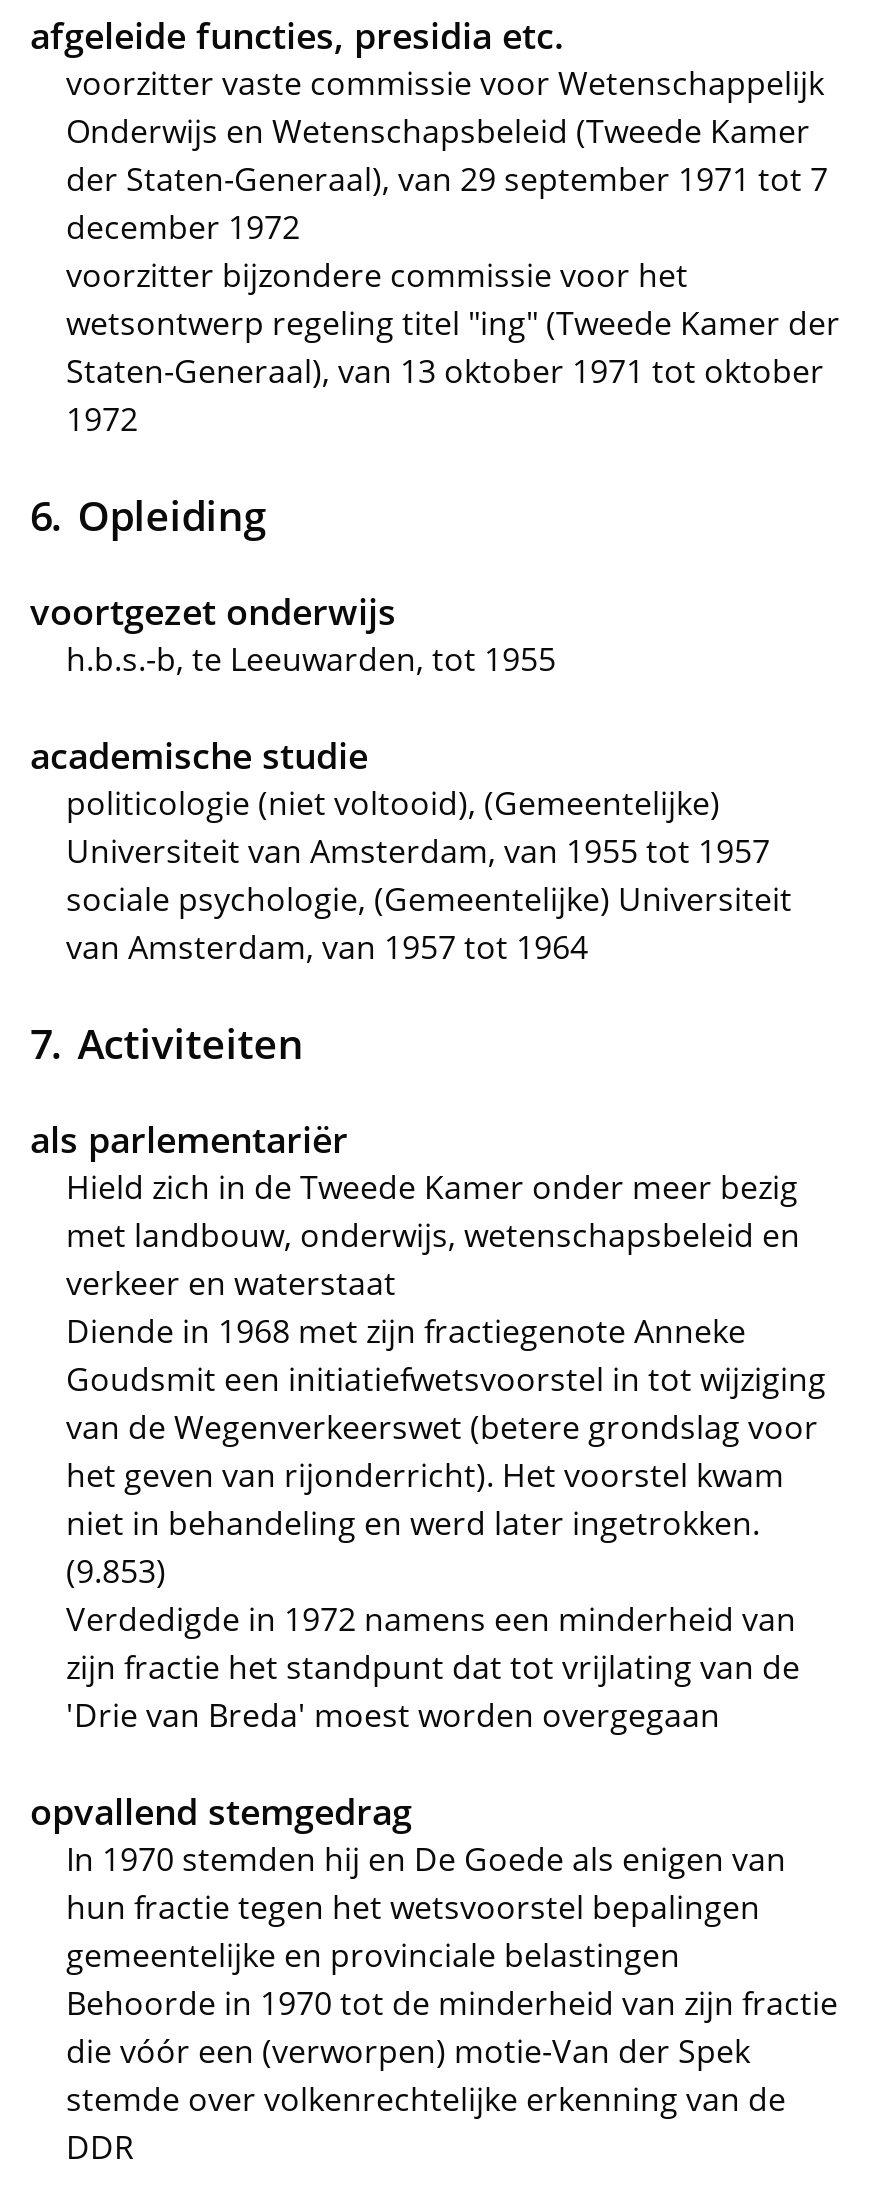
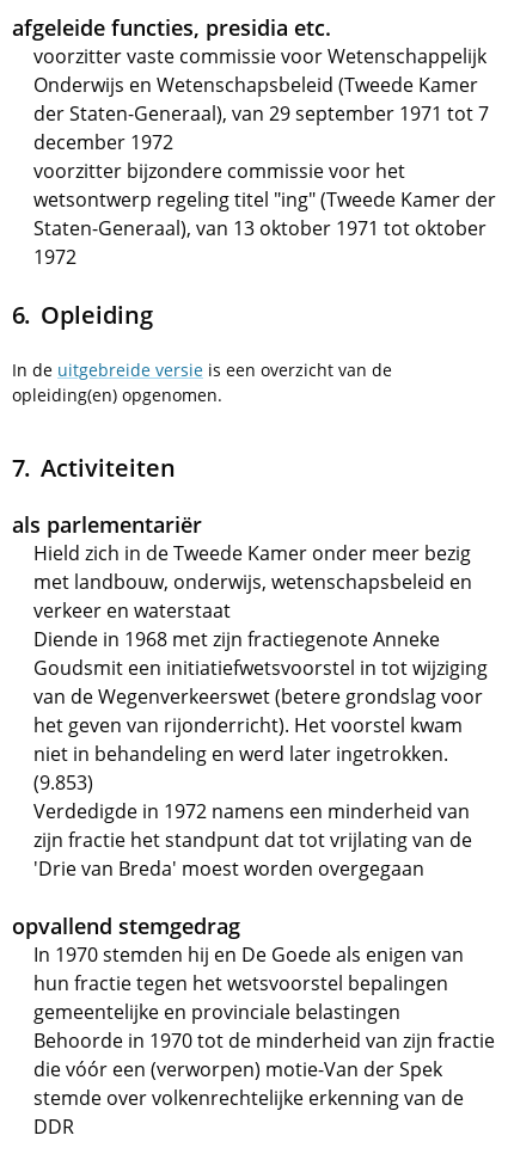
[30,587,792,969] voortgezet onderwijs | h.b.s.-b, te Leeuwarden, tot 1955 | academische studie | politicologie (niet voltooid), (Gemeentelijke) | Universiteit van Amsterdam, van 1955 tot 1957 | sociale psychologie, (Gemeentelijke) Universiteit | van Amsterdam, van 1957 tot 1964 -> [12,358,392,406] In de uitgebreide versie is een overzicht van de | opleiding(en) opgenomen.

